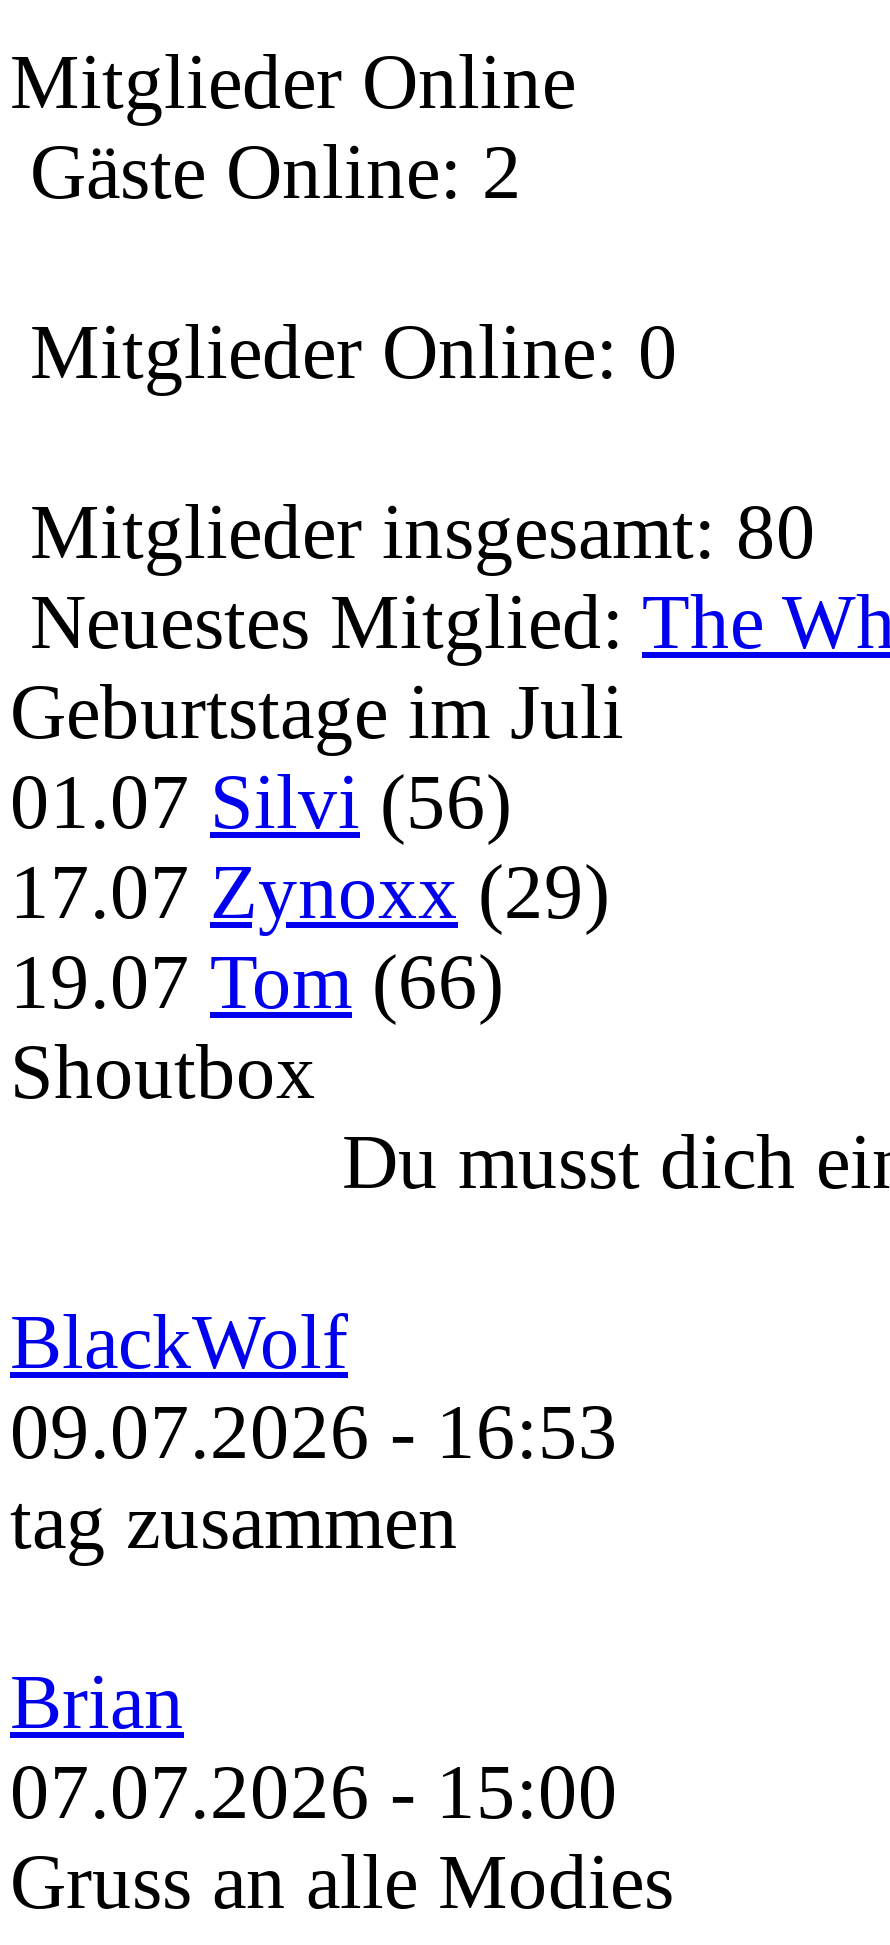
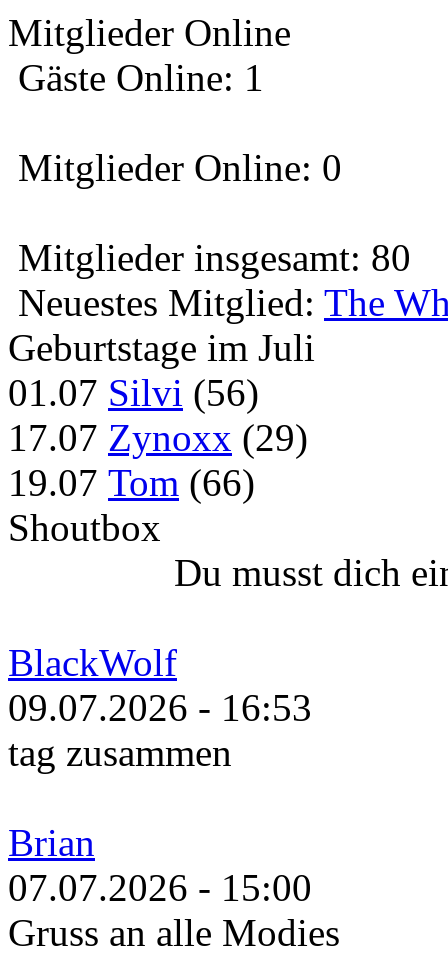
[10,128,522,214] Gäste Online: 2 -> [8,56,264,99] Gäste Online: 1

